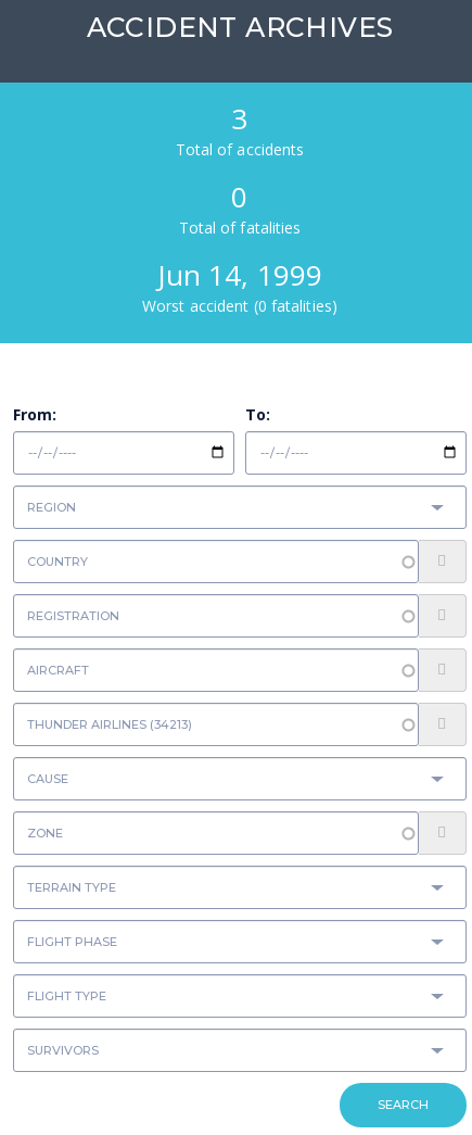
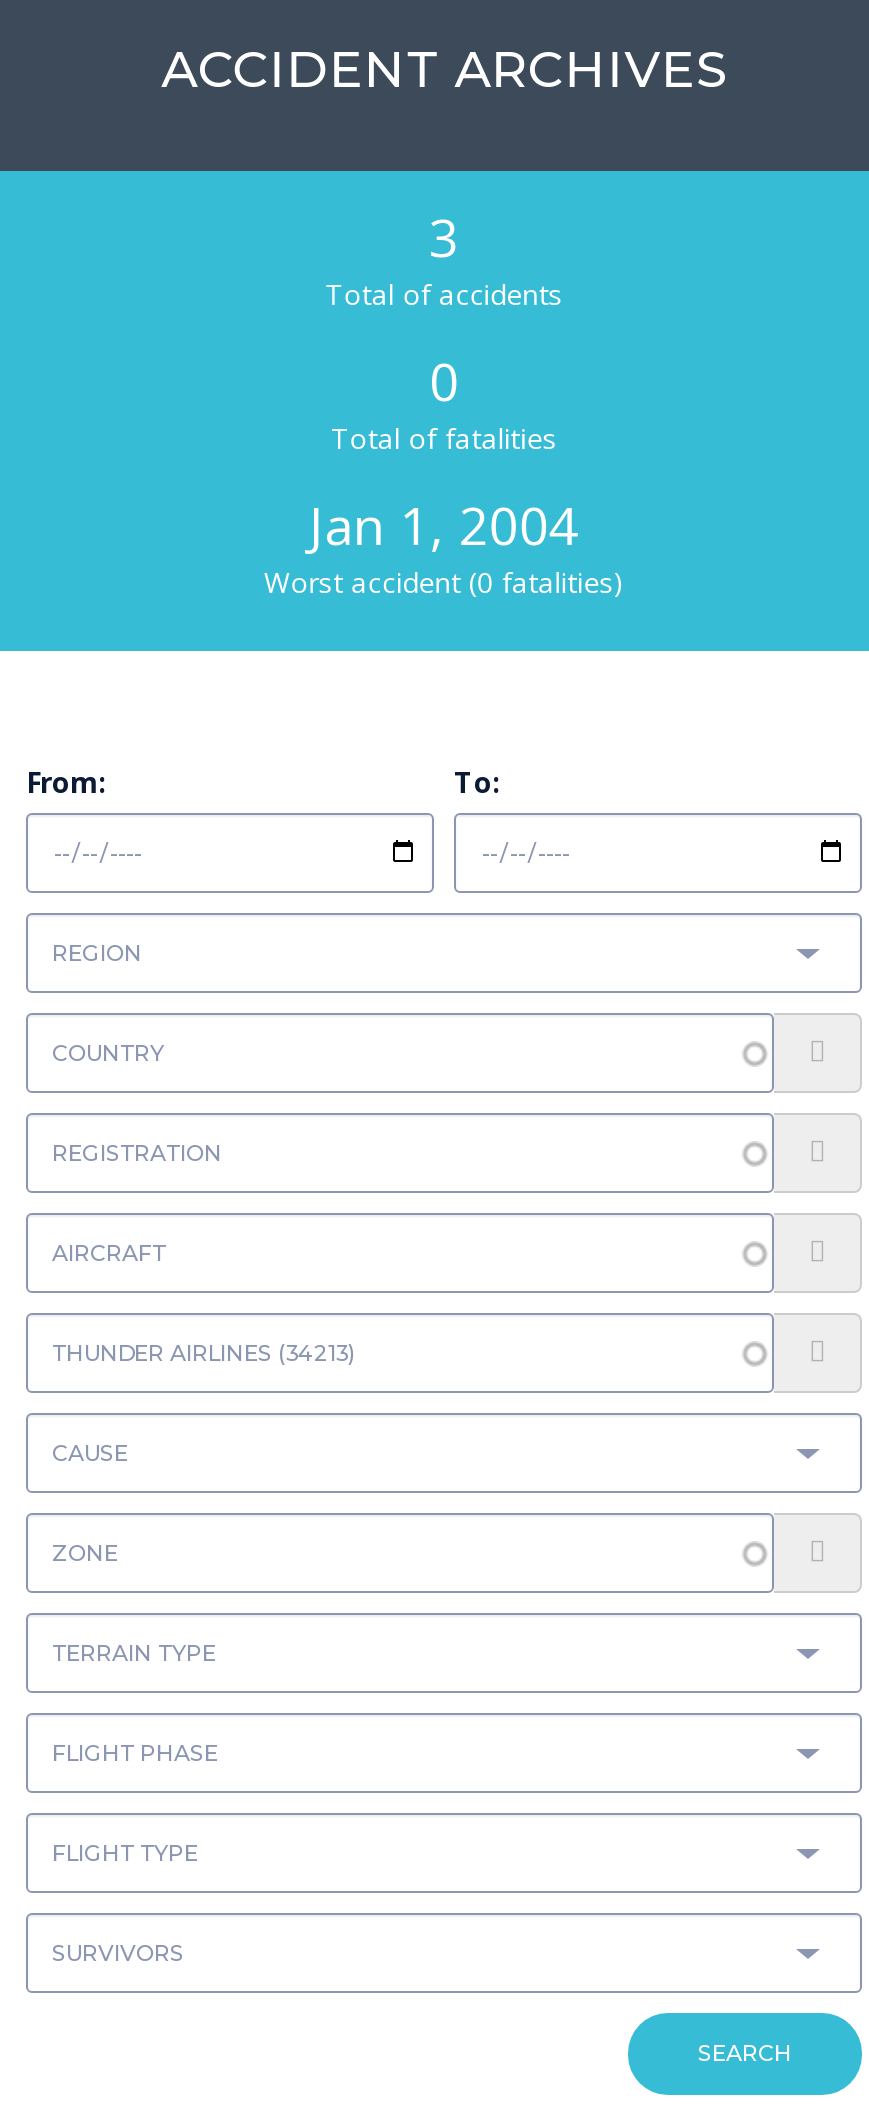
[157,255,322,294] Jun 14, 1999 -> [309,489,579,561] Jan 1, 2004

